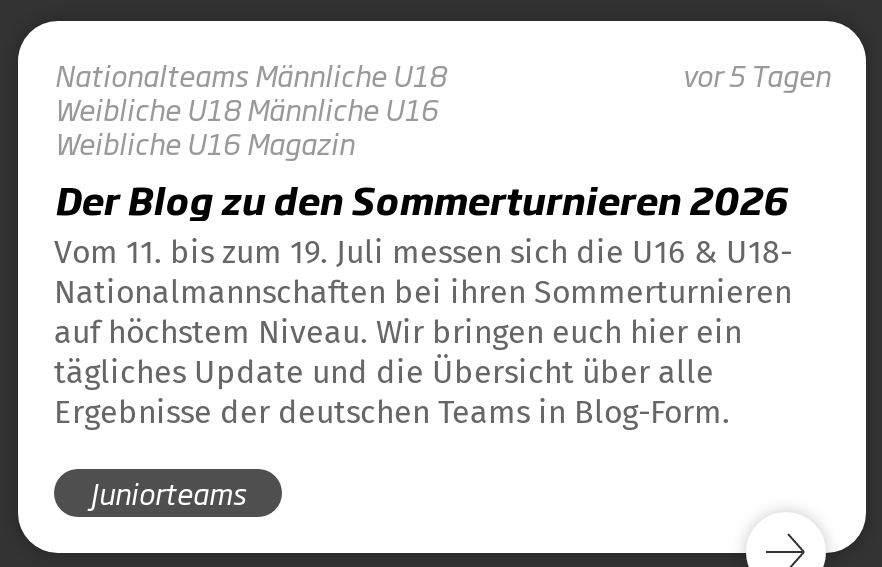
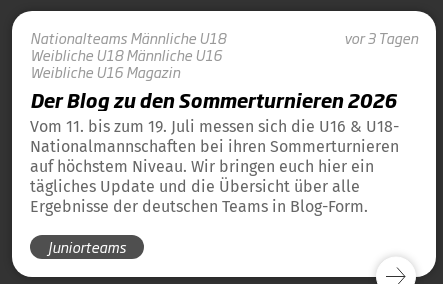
[682,53,830,95] vor 5 Tagen -> [344,27,418,48] vor 3 Tagen

